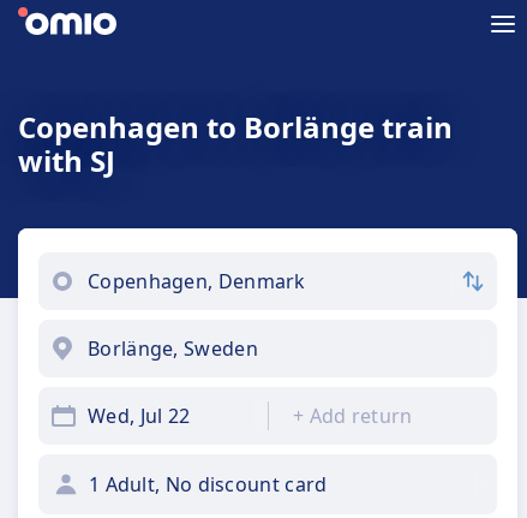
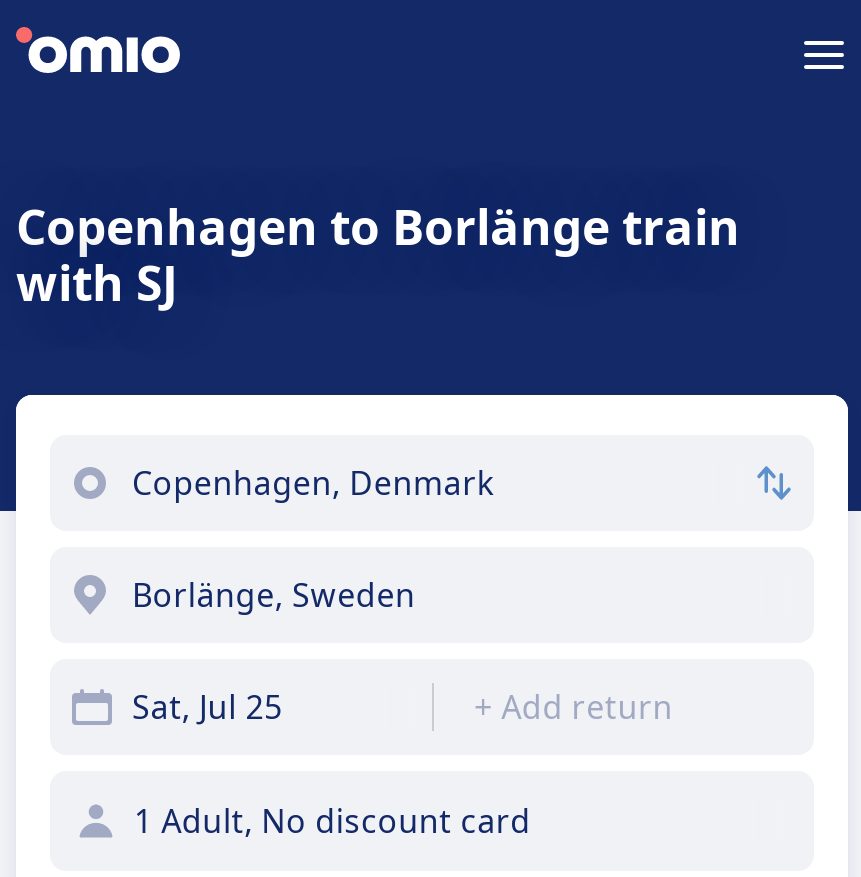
[88,403,190,429] Wed, Jul 22 -> [132,685,283,729] Sat, Jul 25

